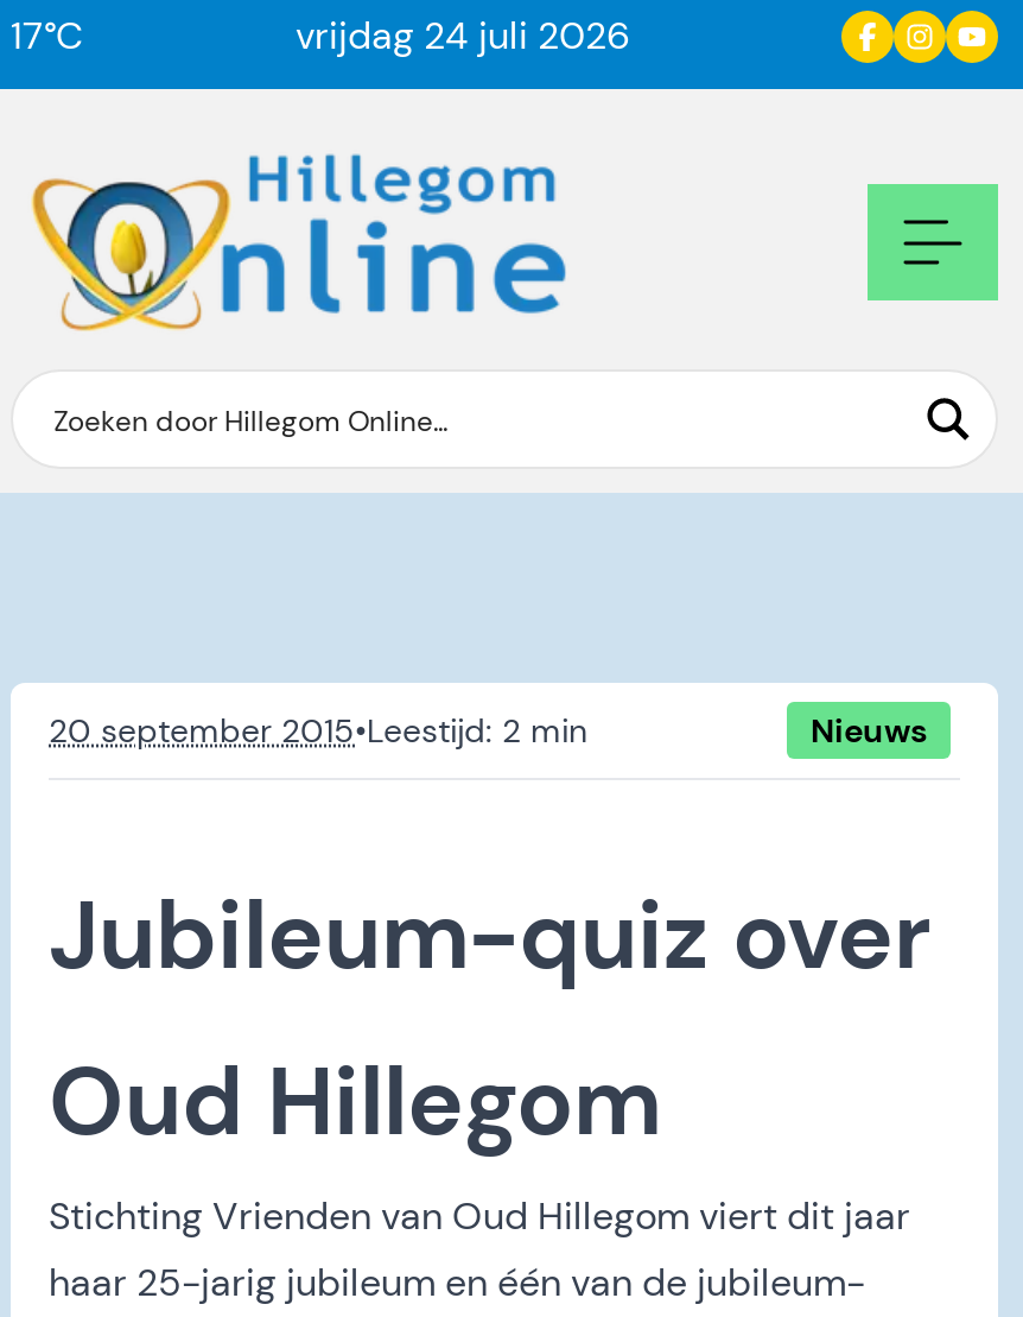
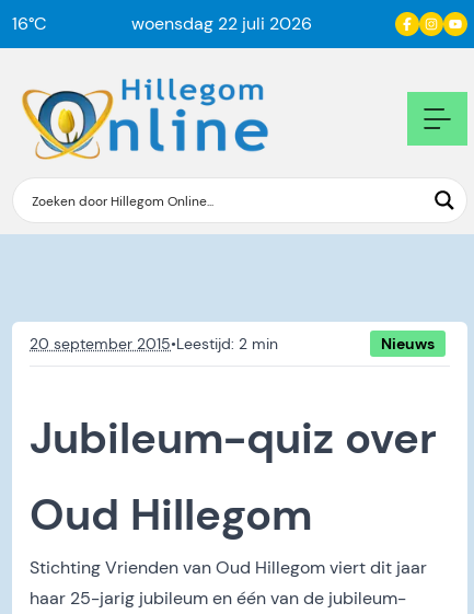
[11,11,84,61] 17°C -> [12,12,47,35] 16°C
[296,11,630,61] vrijdag 24 juli 2026 -> [131,12,311,35] woensdag 22 juli 2026

